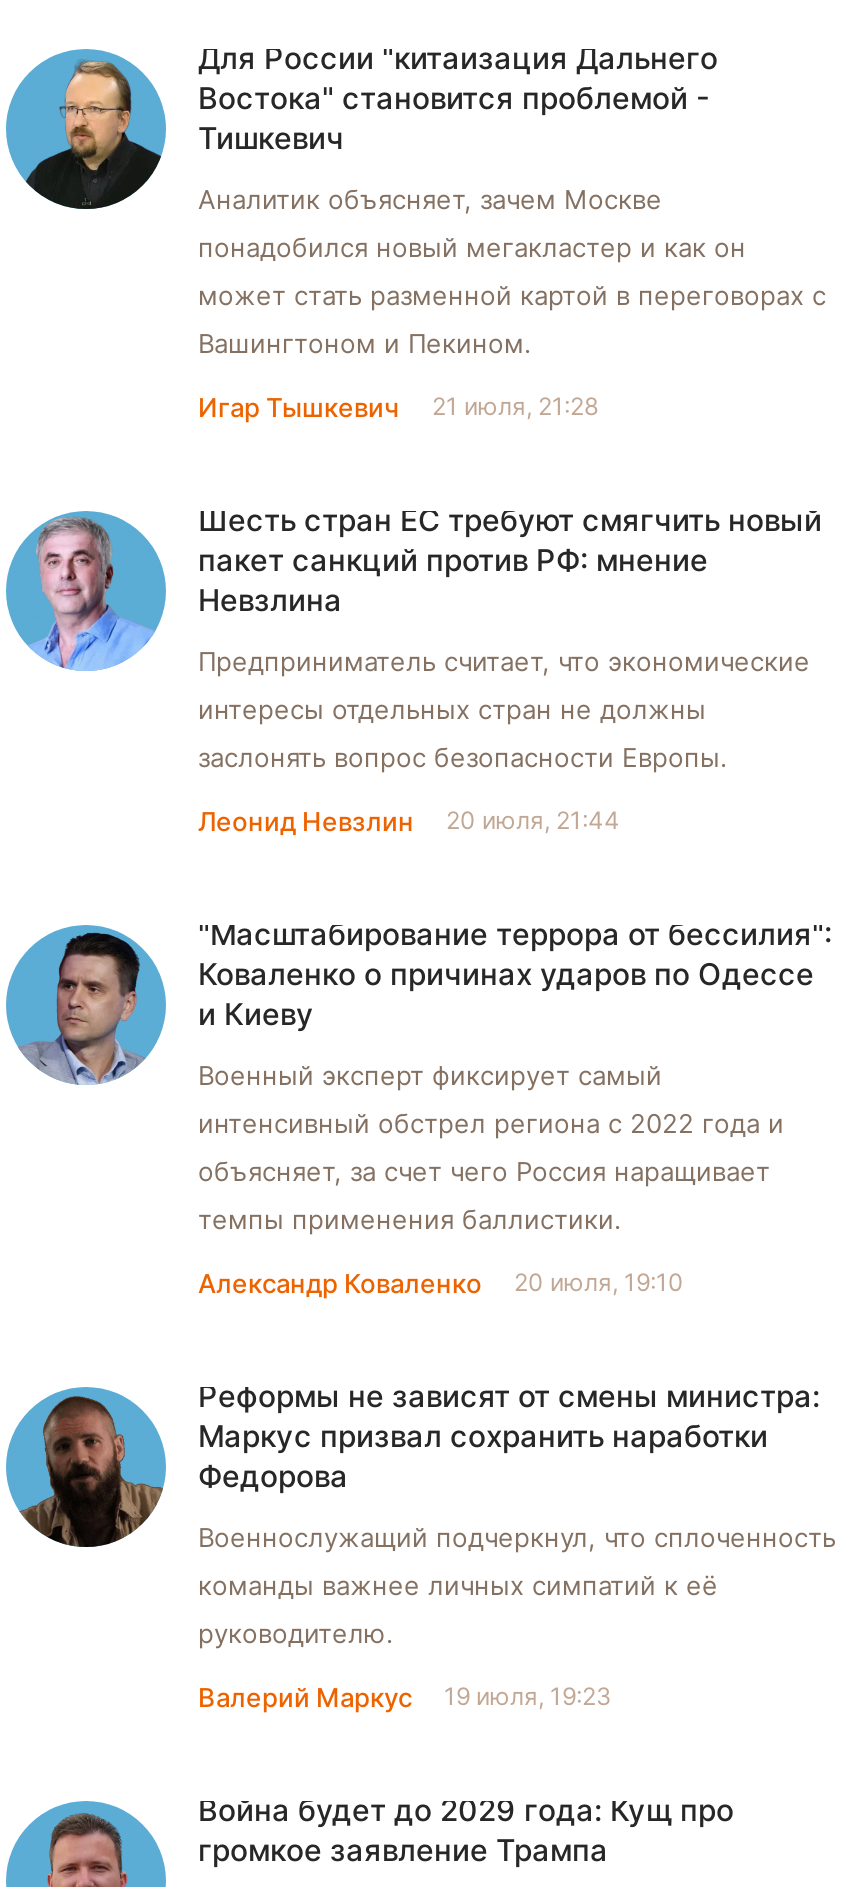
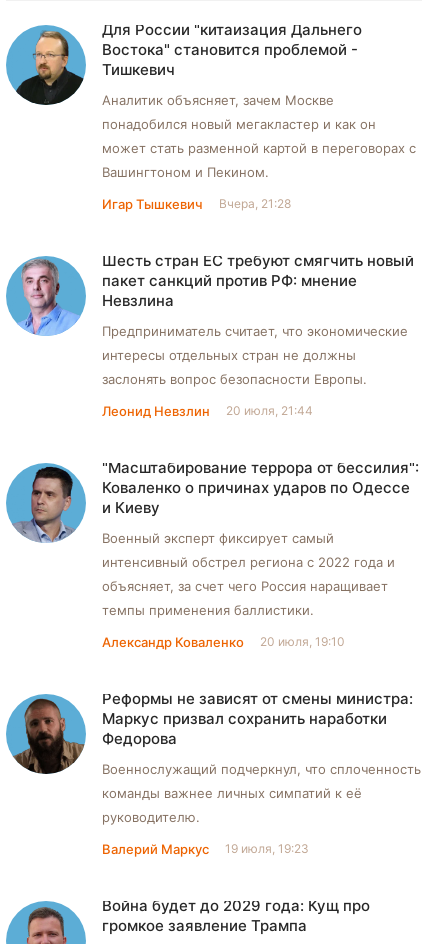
[198,391,598,423] Игар Тышкевич 21 июля, 21:28 -> [102,196,291,212] Игар Тышкевич Вчера, 21:28

